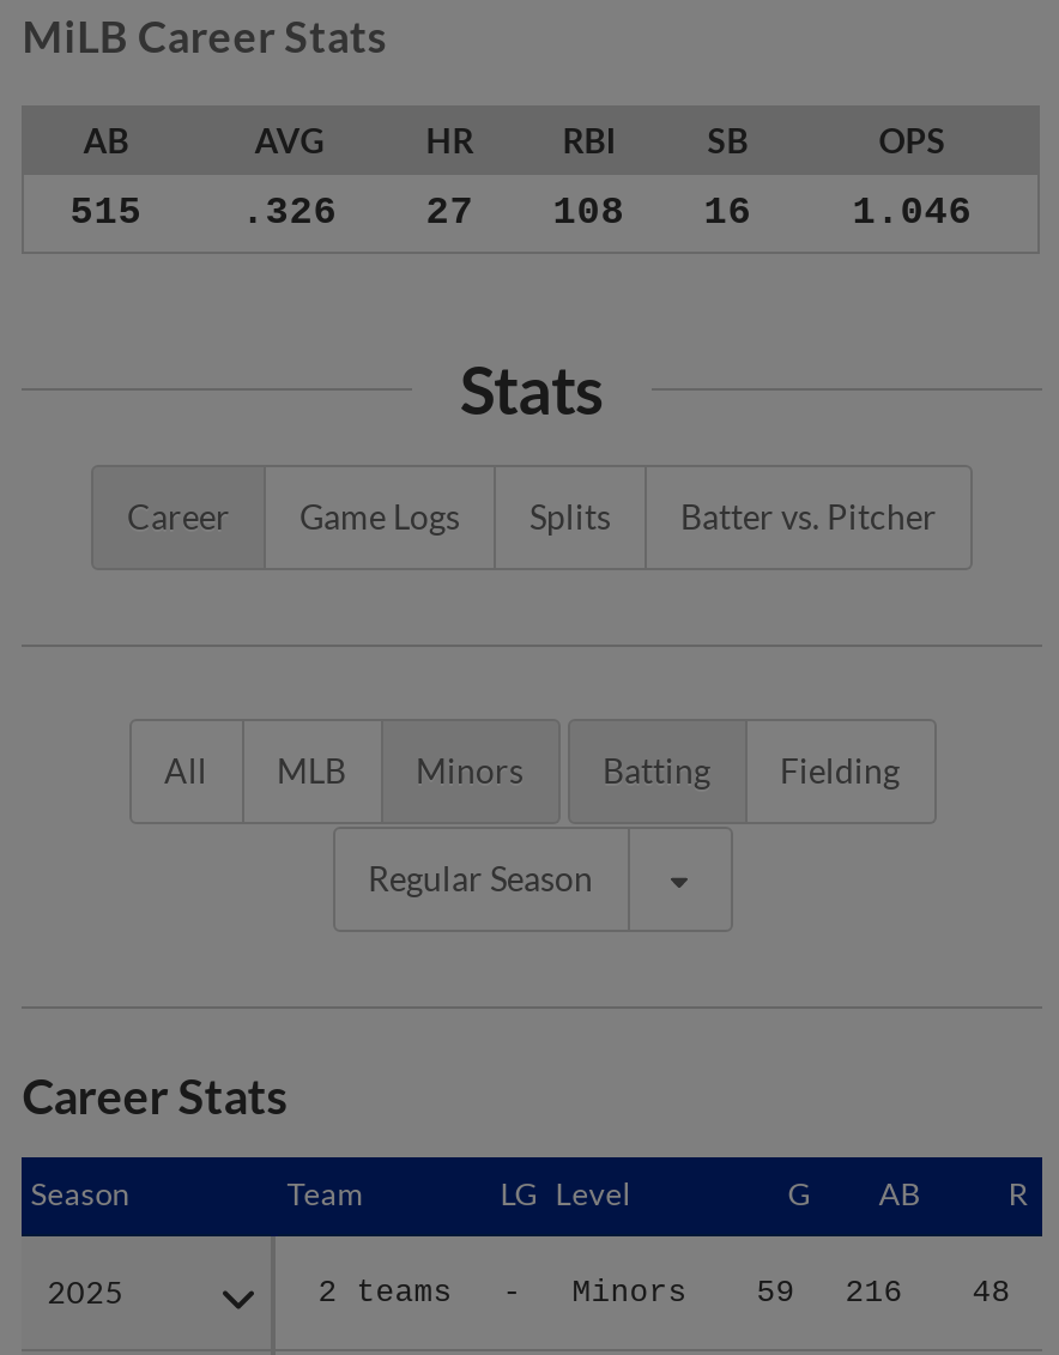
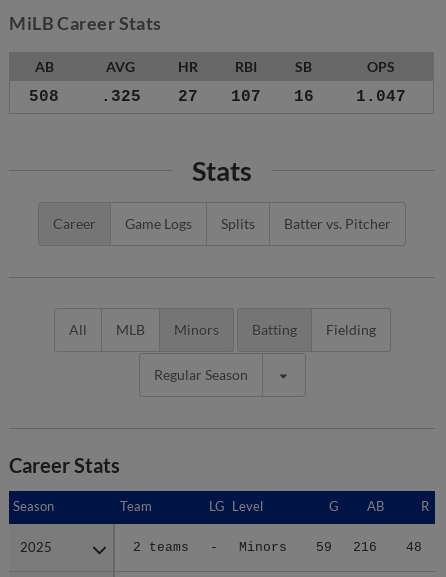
[70,192,142,236] 515 -> [29,88,59,106] 508
[241,192,337,236] .326 -> [101,88,141,106] .325
[426,192,752,236] 27 108 16 -> [178,88,314,106] 27 107 16
[852,192,972,236] 1.046 -> [356,88,406,106] 1.047

